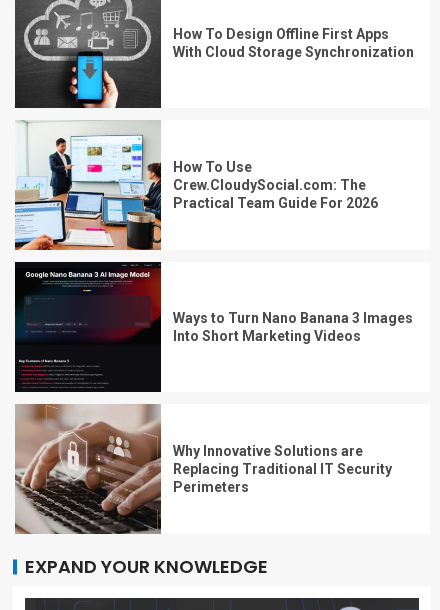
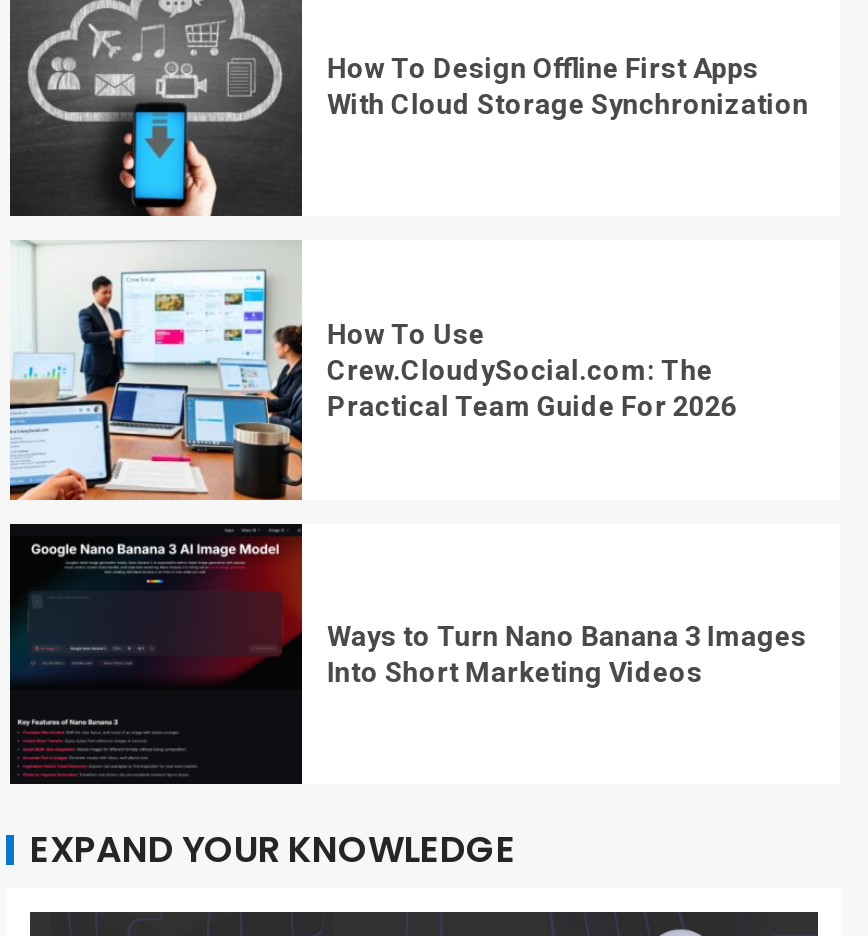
[14,403,392,535] [image] | Why Innovative Solutions are | Replacing Traditional IT Security | Perimeters -> none

